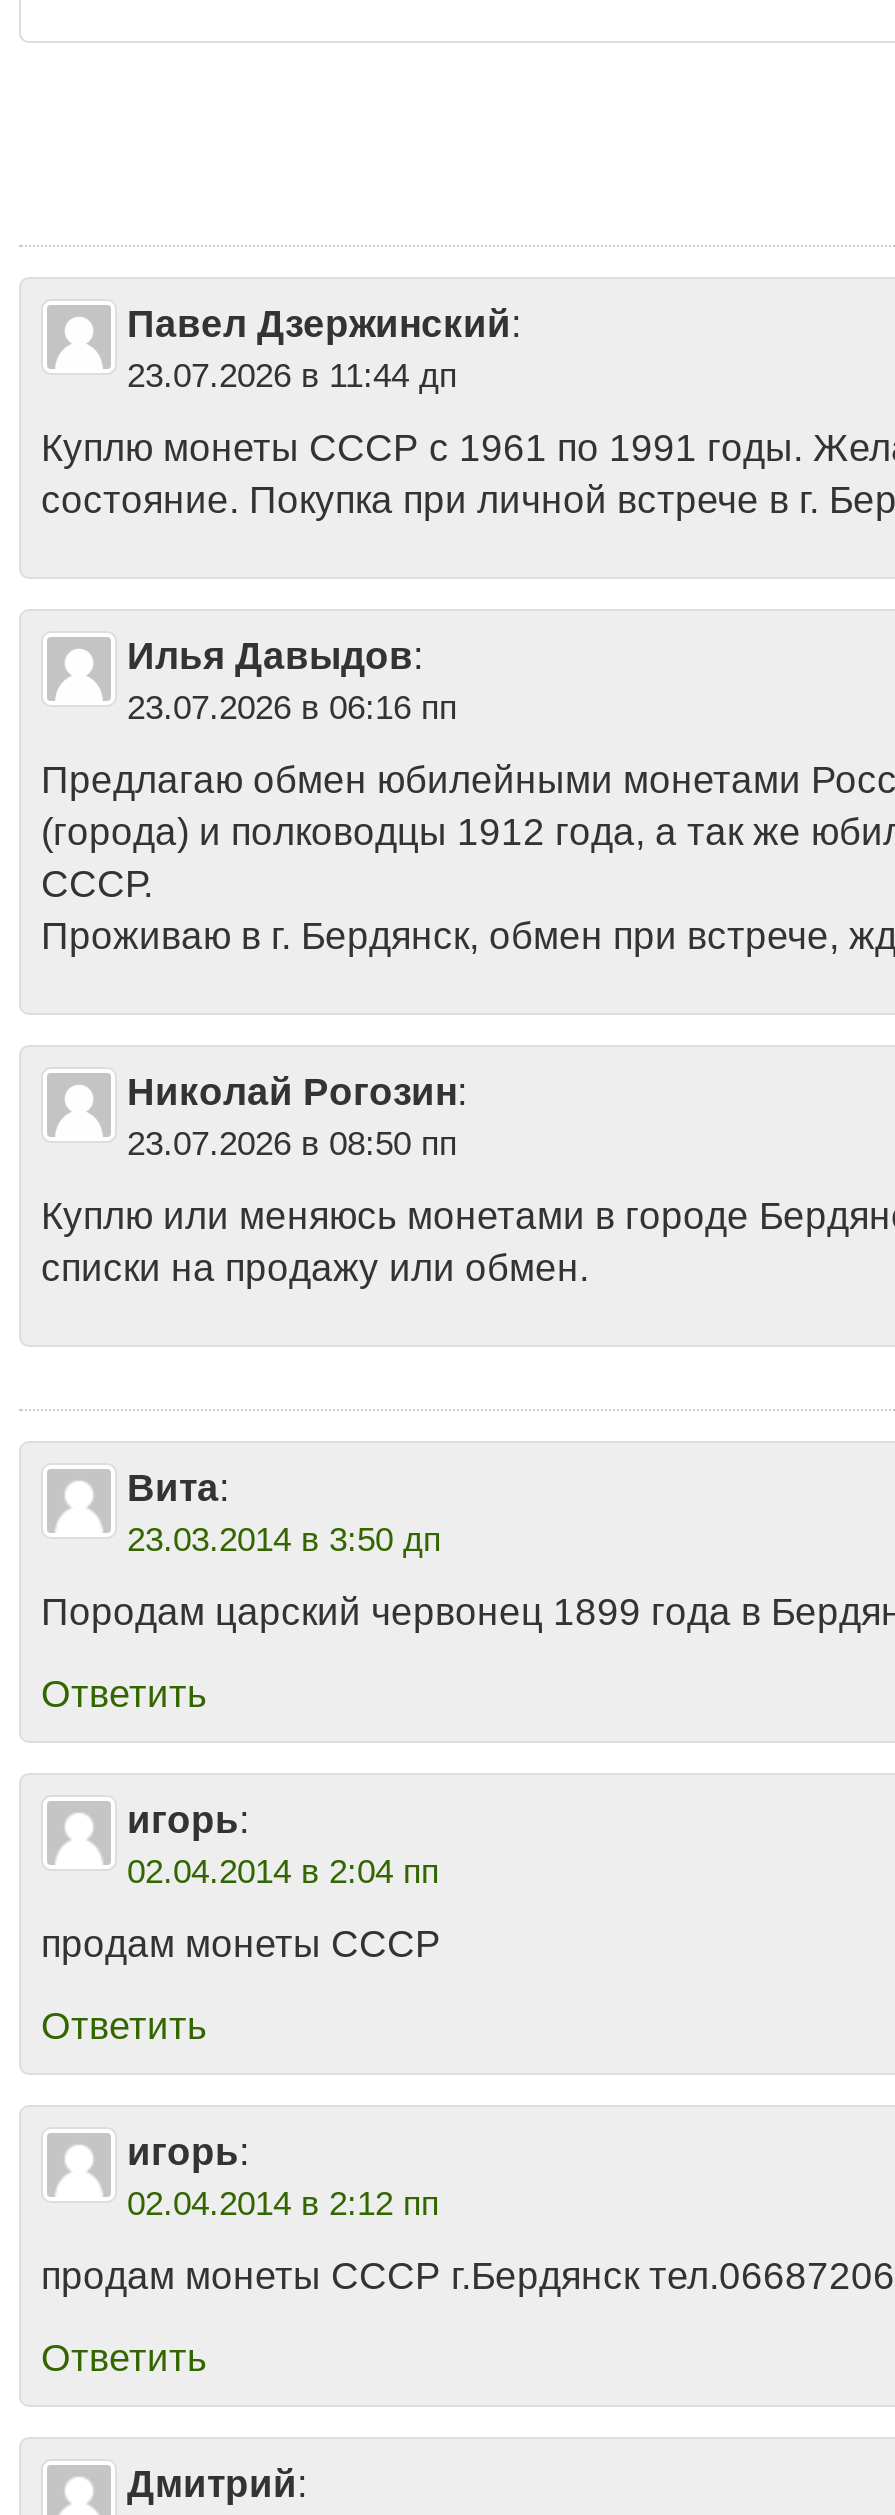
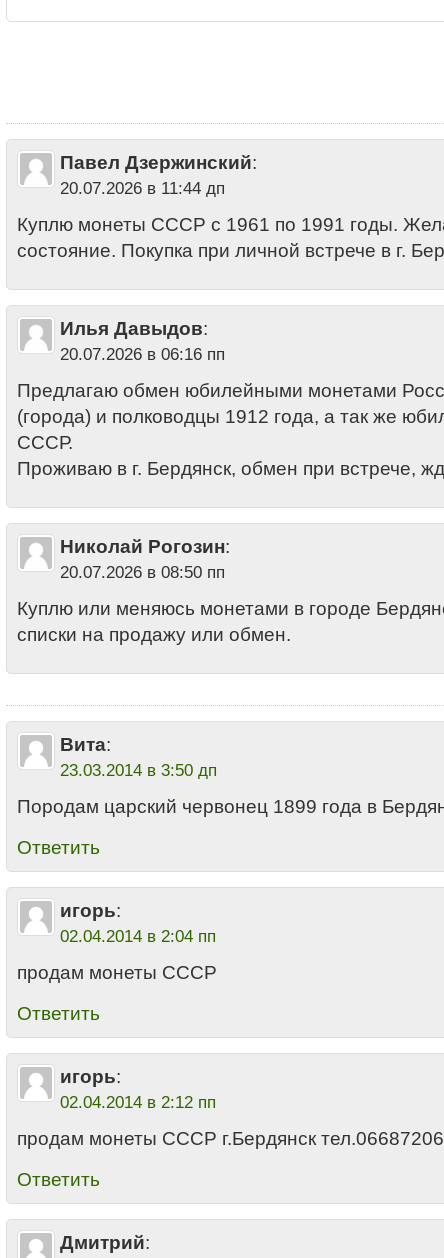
[127,357,467,395] 23.07.2026 в 11:44 дп -> [60,179,230,198] 20.07.2026 в 11:44 дп
[127,689,457,727] 23.07.2026 в 06:16 пп -> [60,345,225,364] 20.07.2026 в 06:16 пп
[127,1125,467,1163] 23.07.2026 в 08:50 пп -> [60,563,230,582] 20.07.2026 в 08:50 пп

